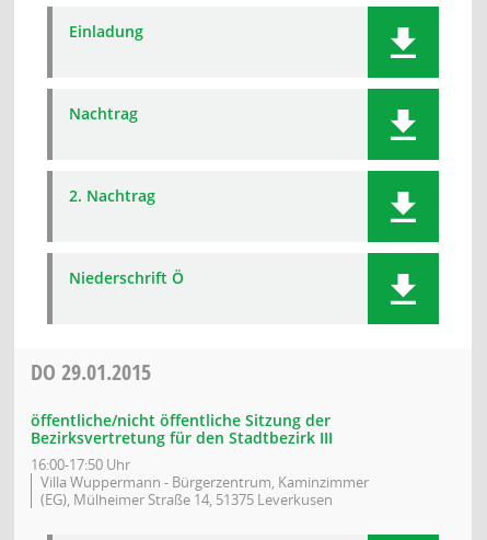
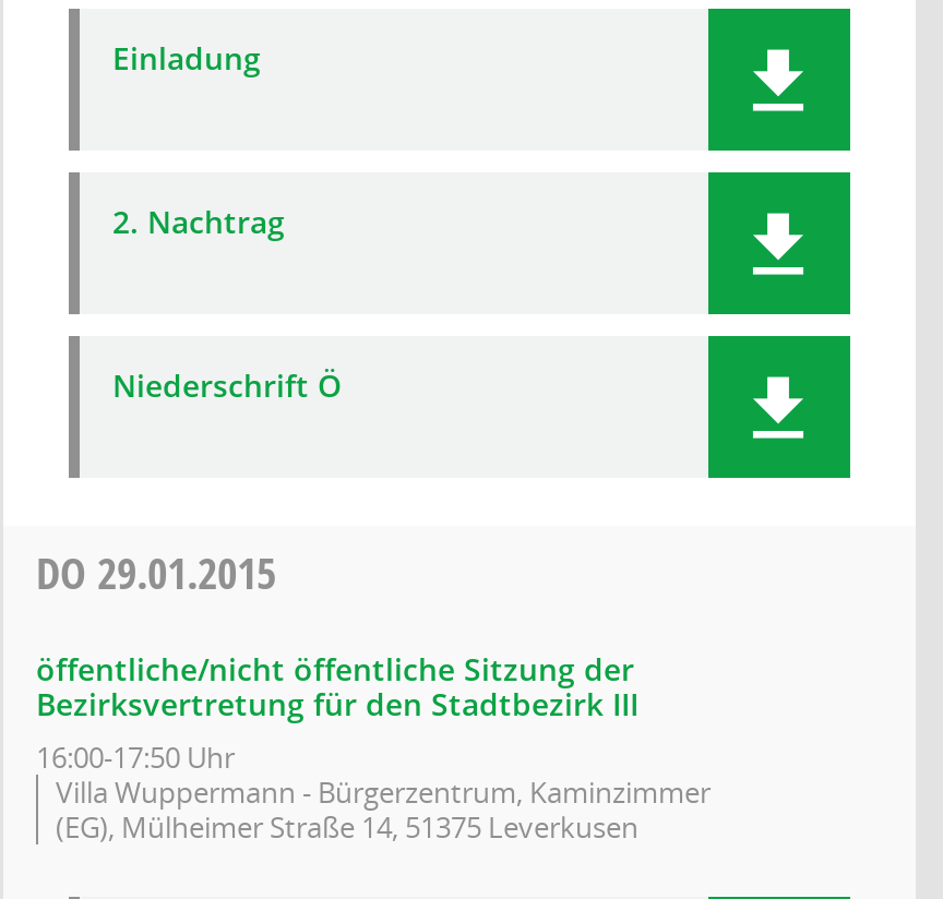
[69,103,138,124] Nachtrag -> none

